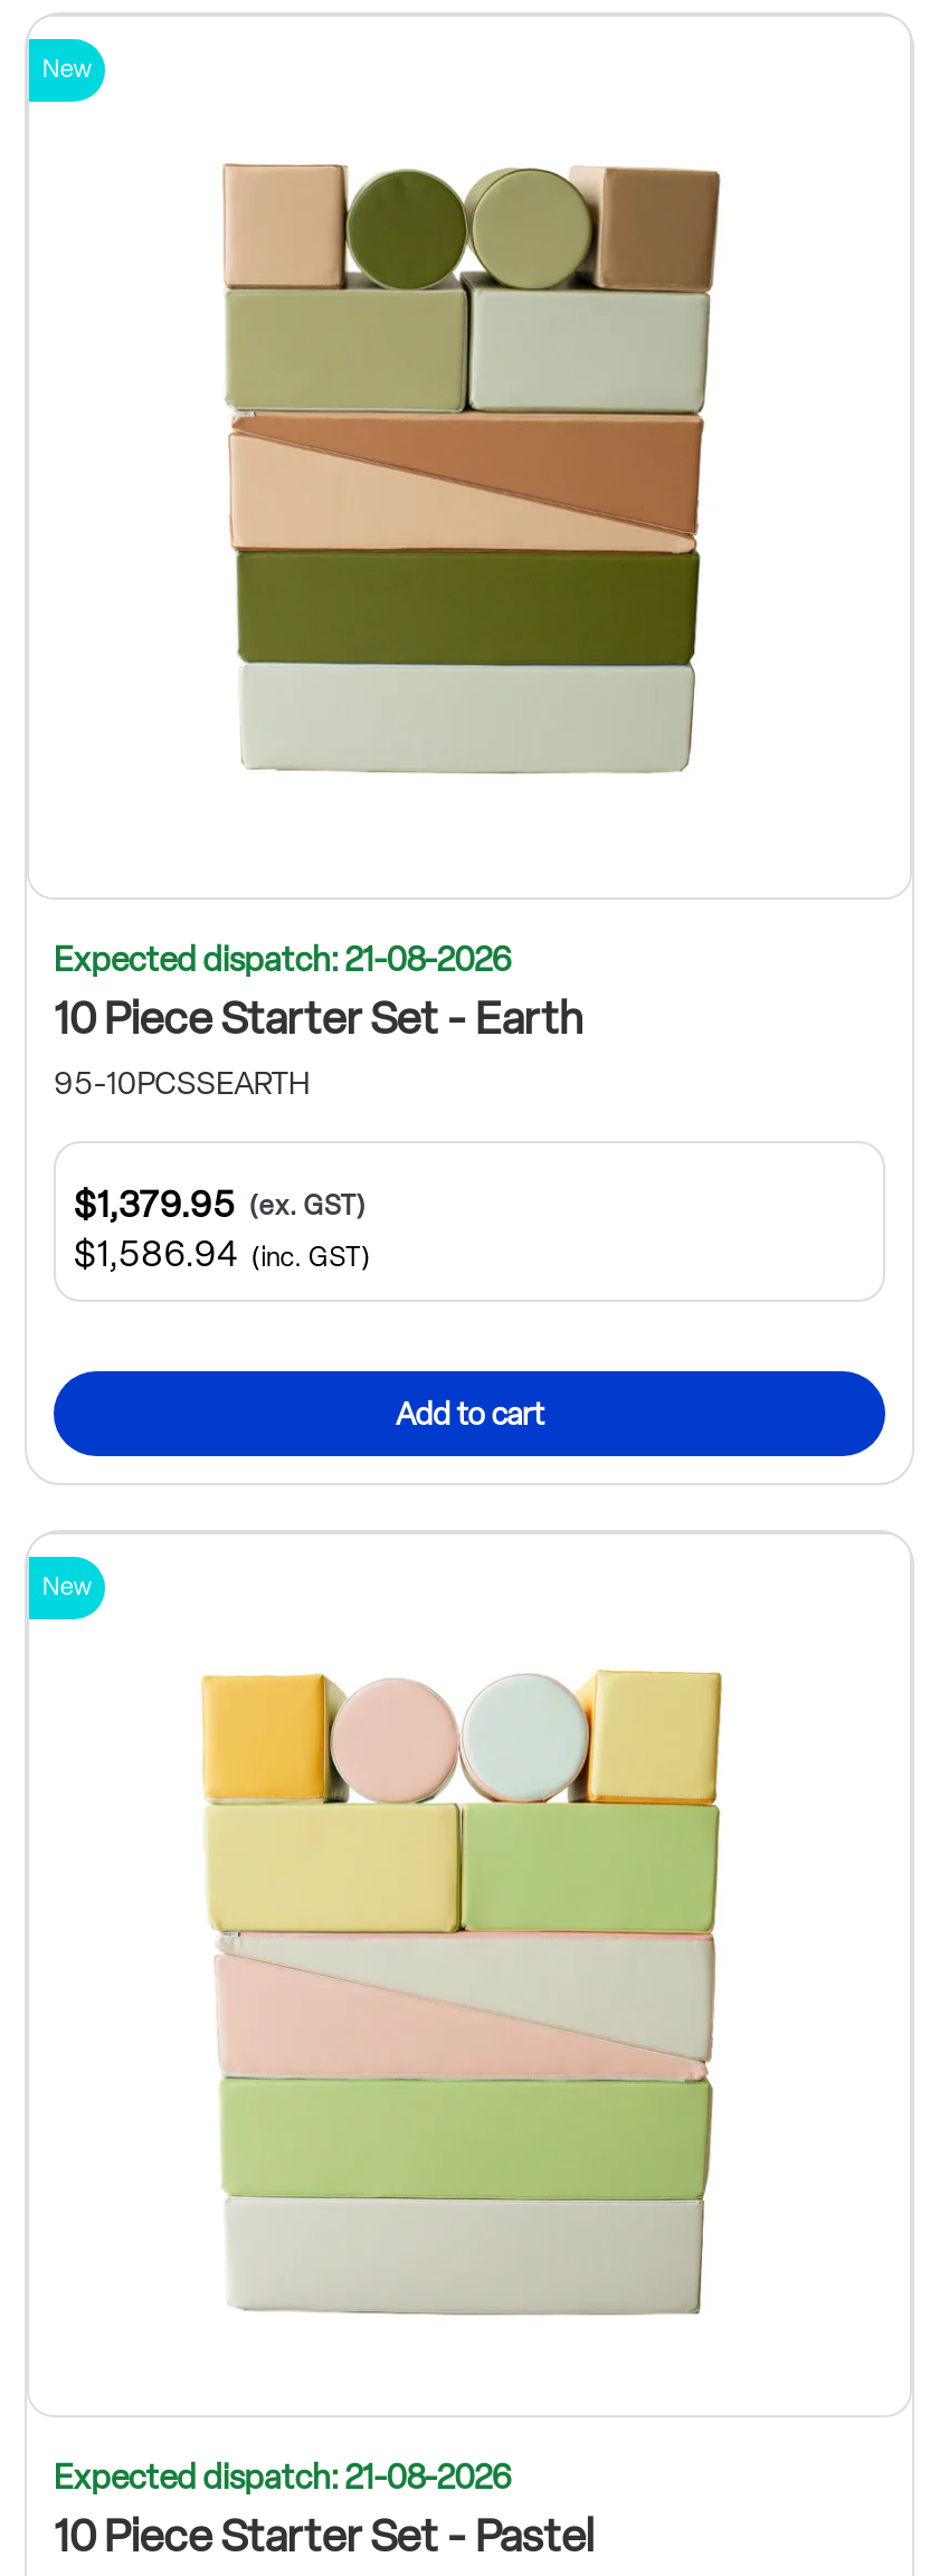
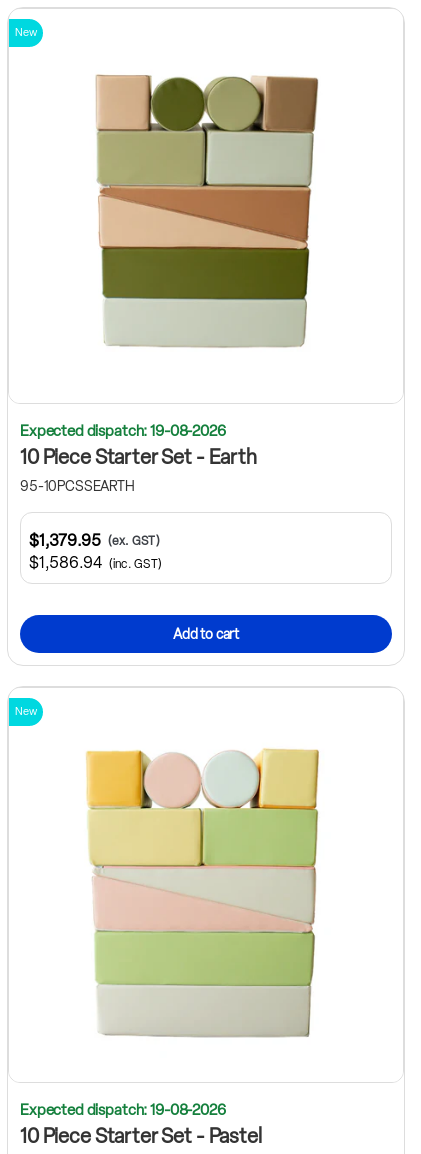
[54,941,511,981] Expected dispatch: 21-08-2026 -> [20,422,226,440] Expected dispatch: 19-08-2026
[54,2457,511,2497] Expected dispatch: 21-08-2026 -> [20,1101,226,1119] Expected dispatch: 19-08-2026

